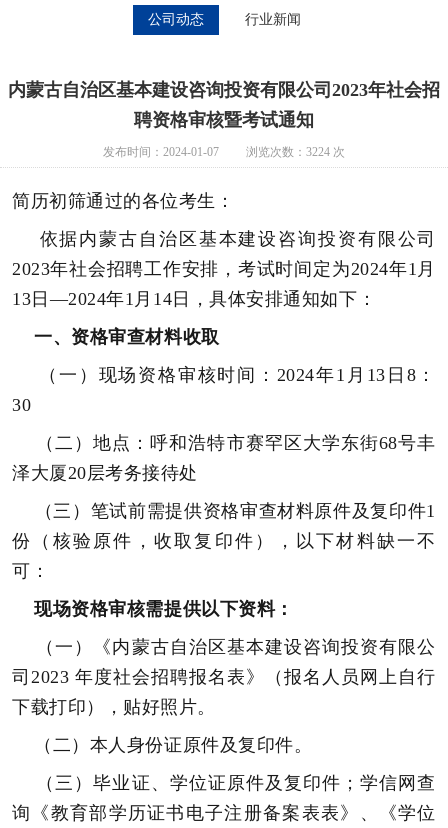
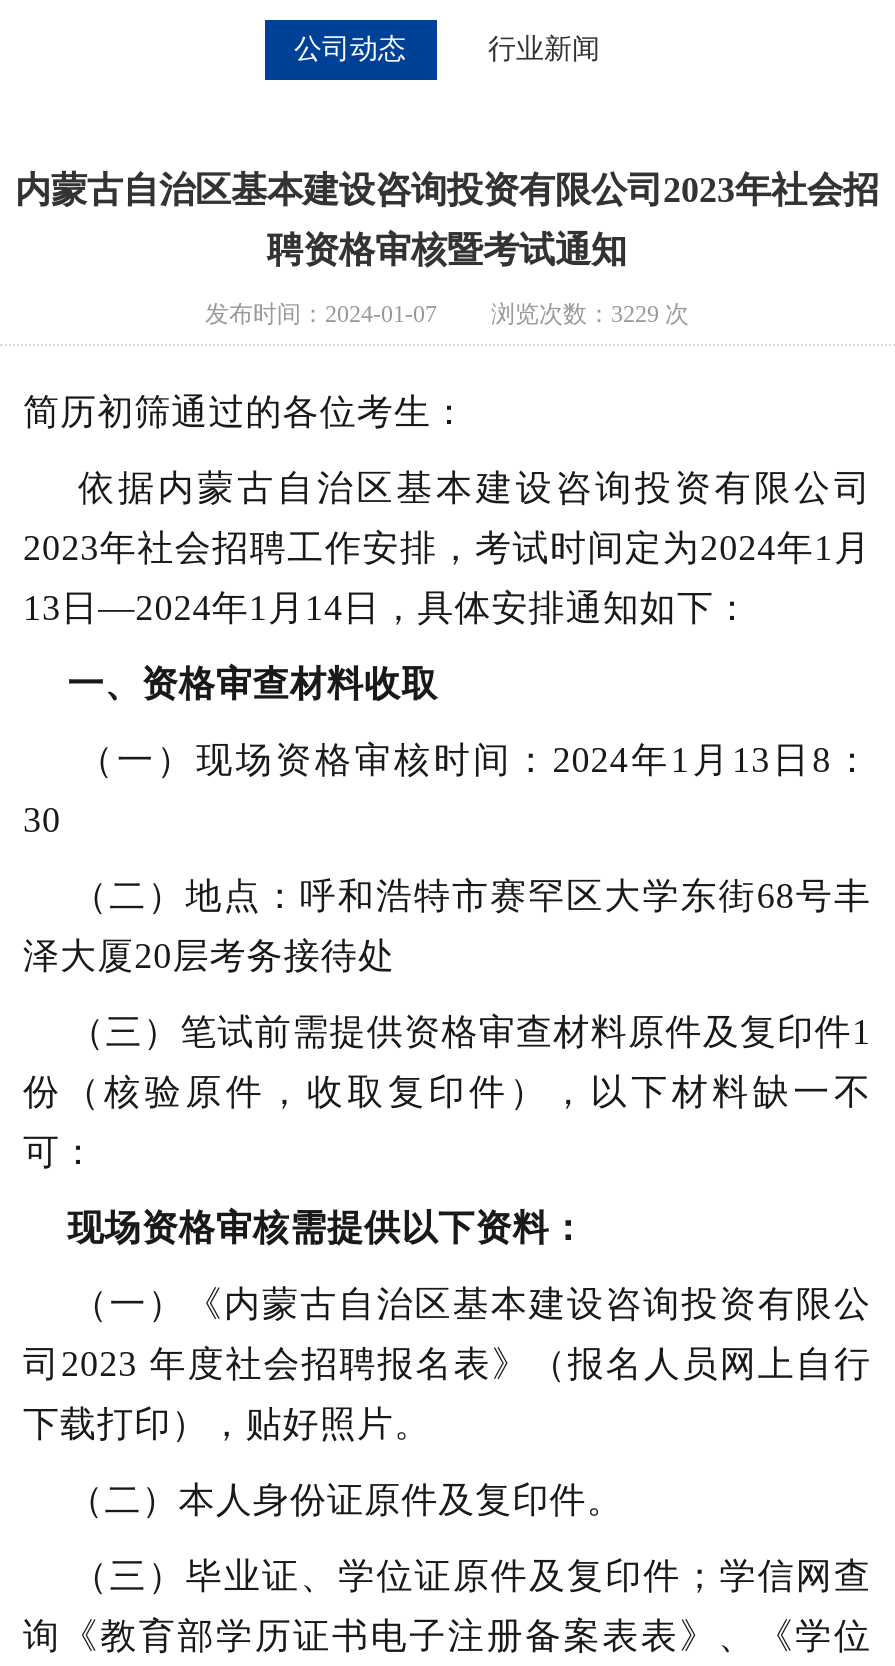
[103,145,345,159] 发布时间：2024-01-07 浏览次数：3224 次 -> [205,300,689,328] 发布时间：2024-01-07 浏览次数：3229 次

